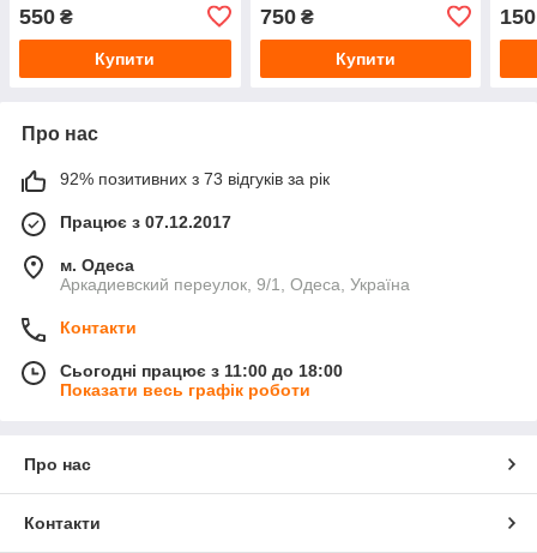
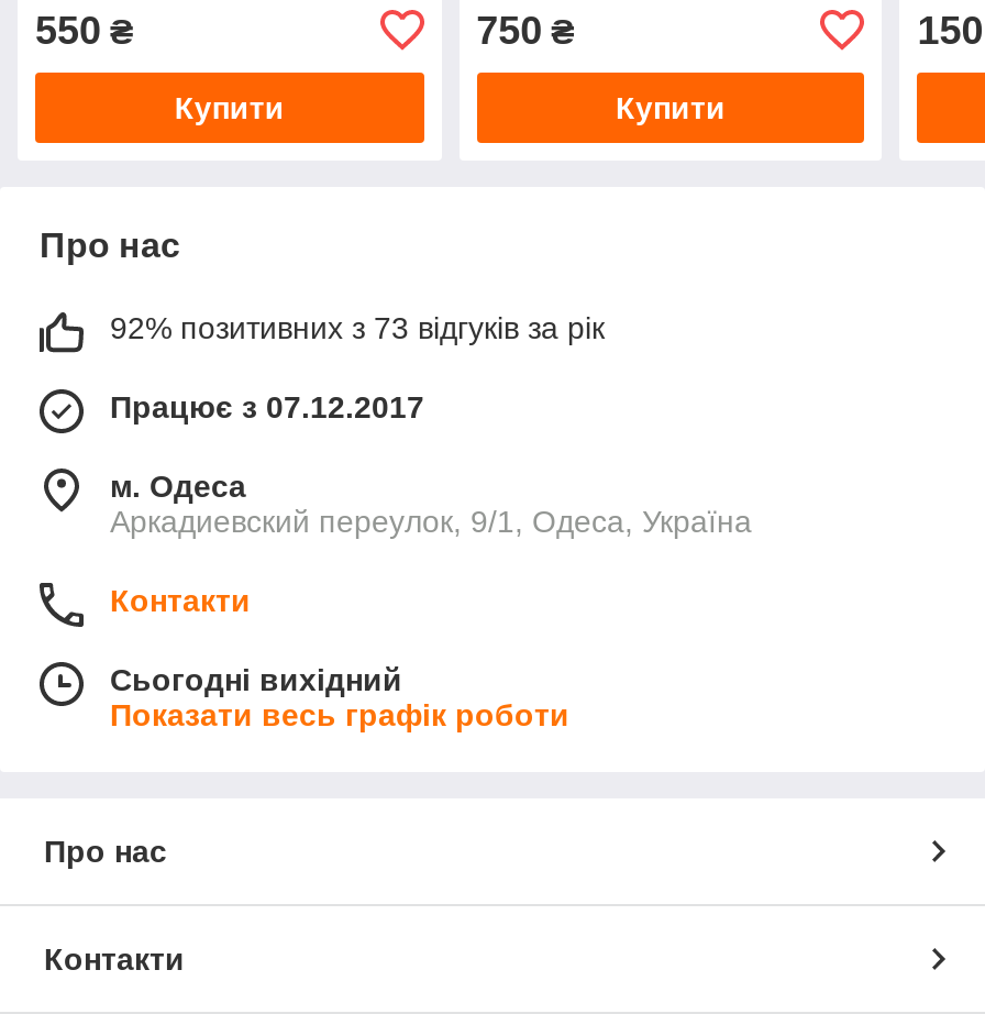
[60,361,343,380] Сьогодні працює з 11:00 до 18:00 -> [110,662,402,697] Сьогодні вихідний

